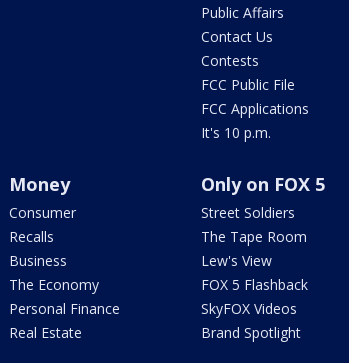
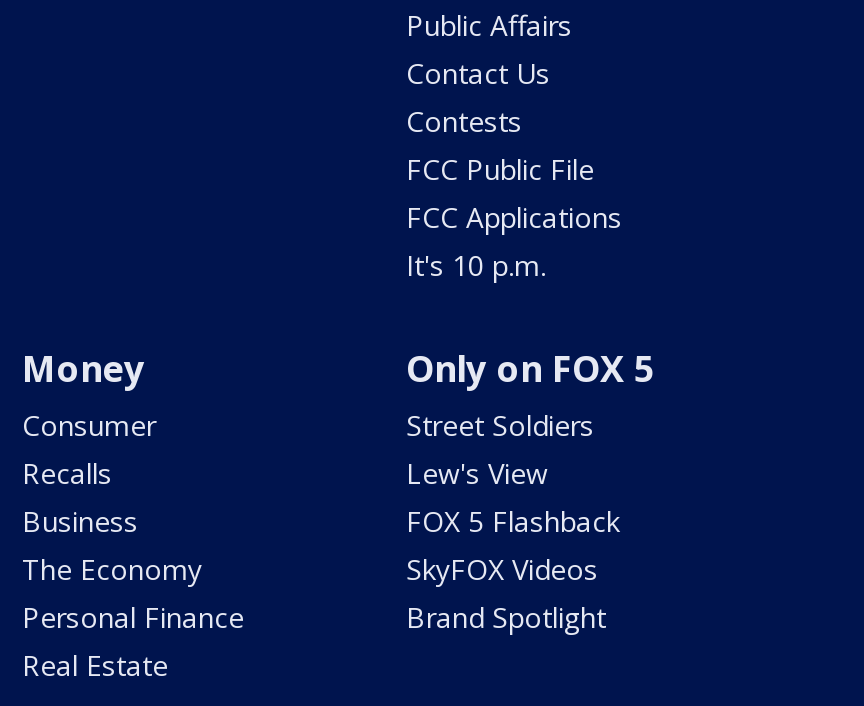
[201,227,307,246] The Tape Room -> none
moved [201,251,308,342] -> [406,454,620,636]: Lew's View | FOX 5 Flashback | SkyFOX Videos | Brand Spotlight

